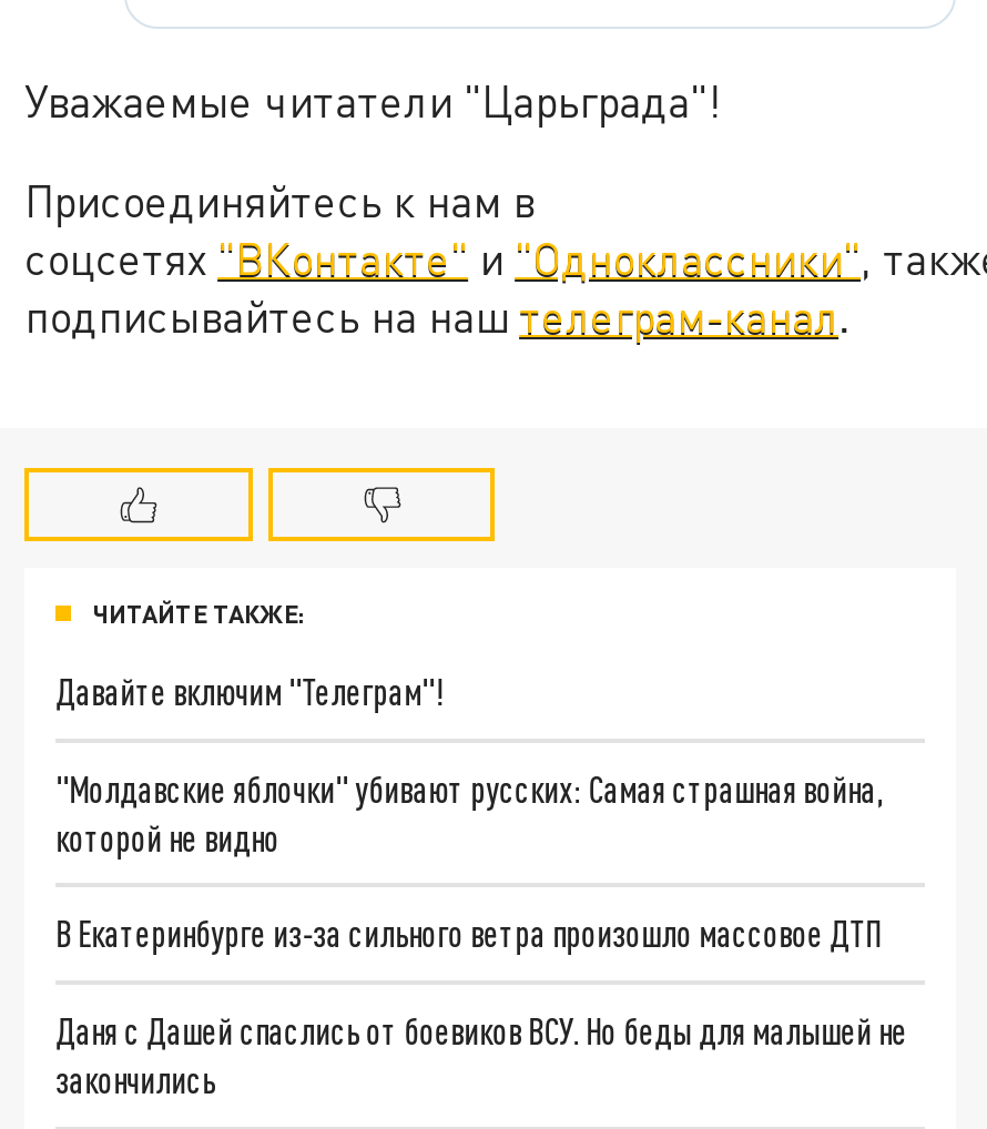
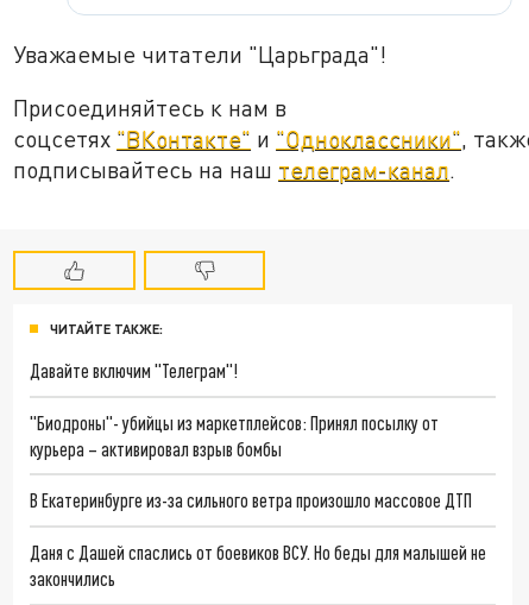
[56,767,883,858] "Молдавские яблочки" убивают русских: Самая страшная война, | которой не видно -> [30,411,439,460] "Биодроны"- убийцы из маркетплейсов: Принял посылку от | курьера – активировал взрыв бомбы

